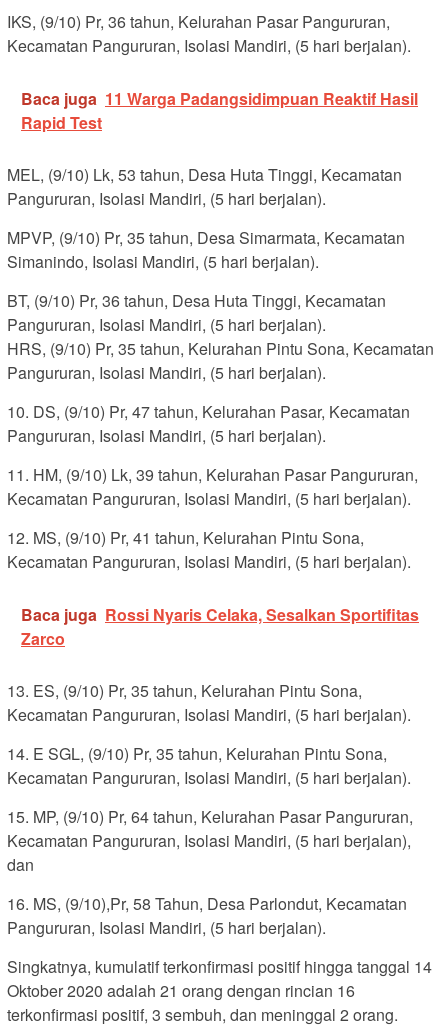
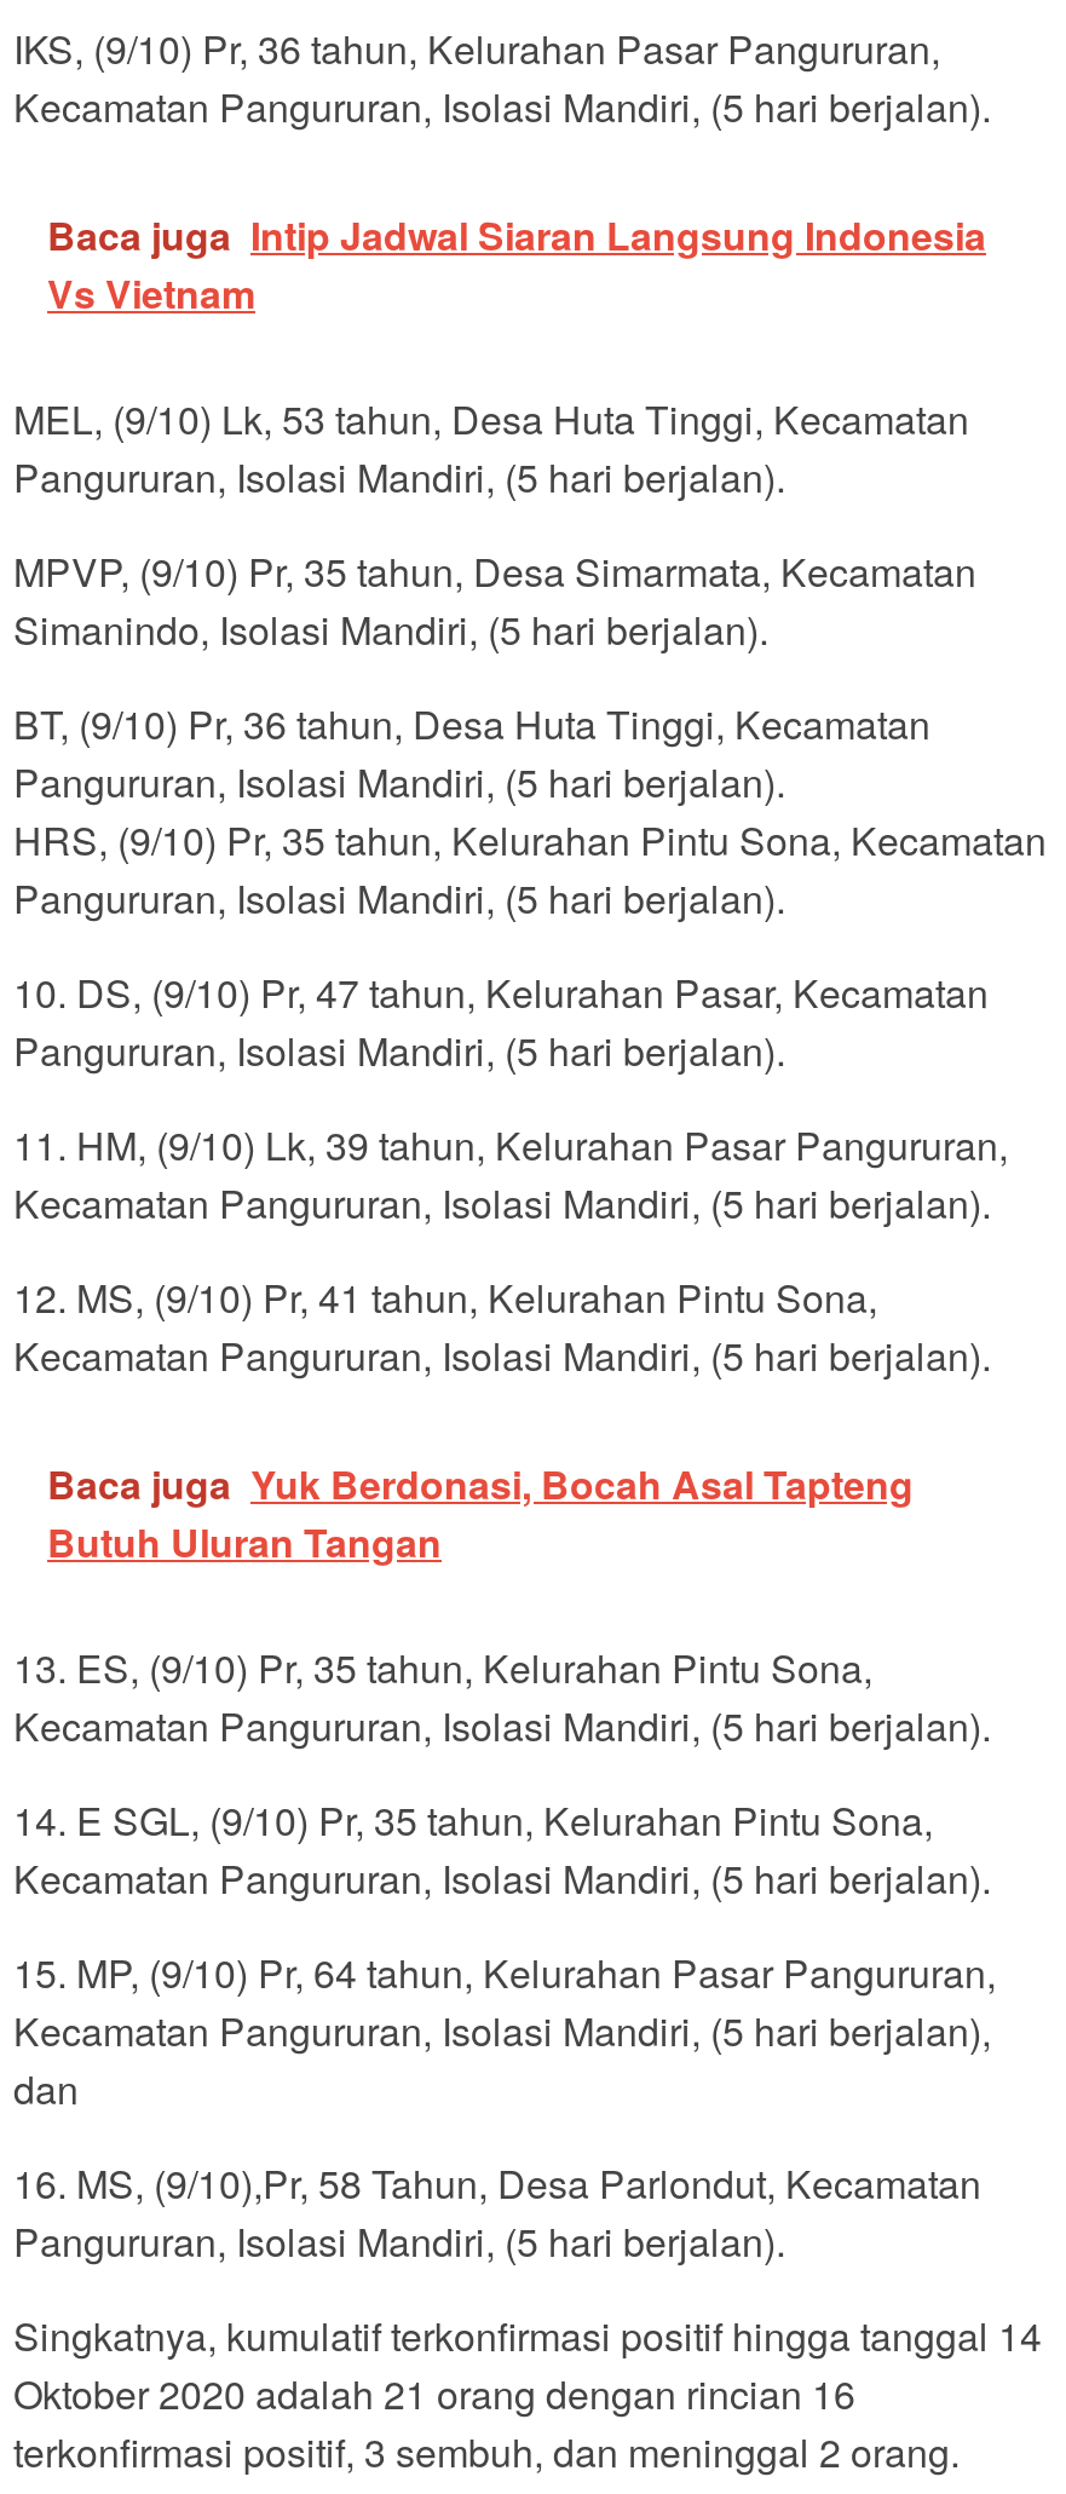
[21,87,418,134] Baca juga 11 Warga Padangsidimpuan Reaktif Hasil | Rapid Test -> [47,206,986,320] Baca juga Intip Jadwal Siaran Langsung Indonesia | Vs Vietnam
[21,603,419,650] Baca juga Rossi Nyaris Celaka, Sesalkan Sportifitas | Zarco -> [47,1455,914,1569] Baca juga Yuk Berdonasi, Bocah Asal Tapteng | Butuh Uluran Tangan

